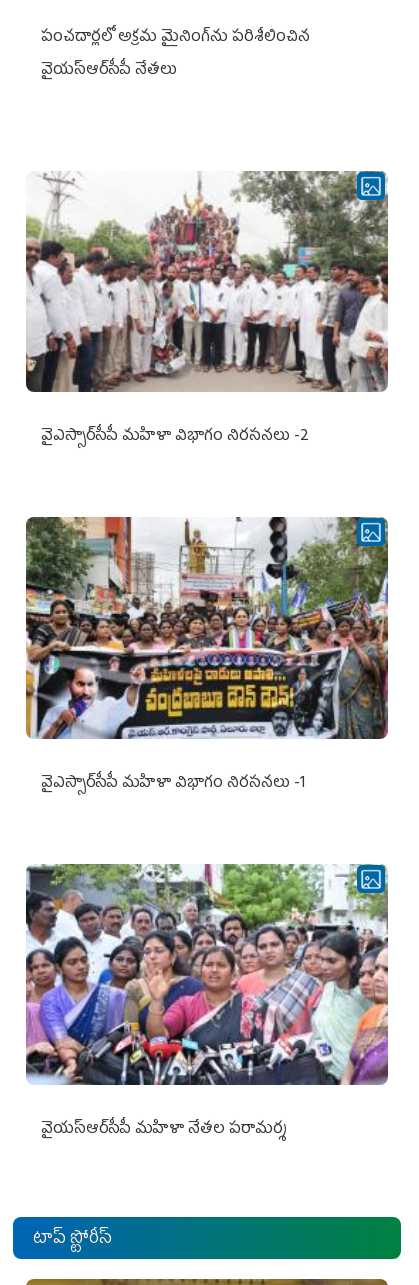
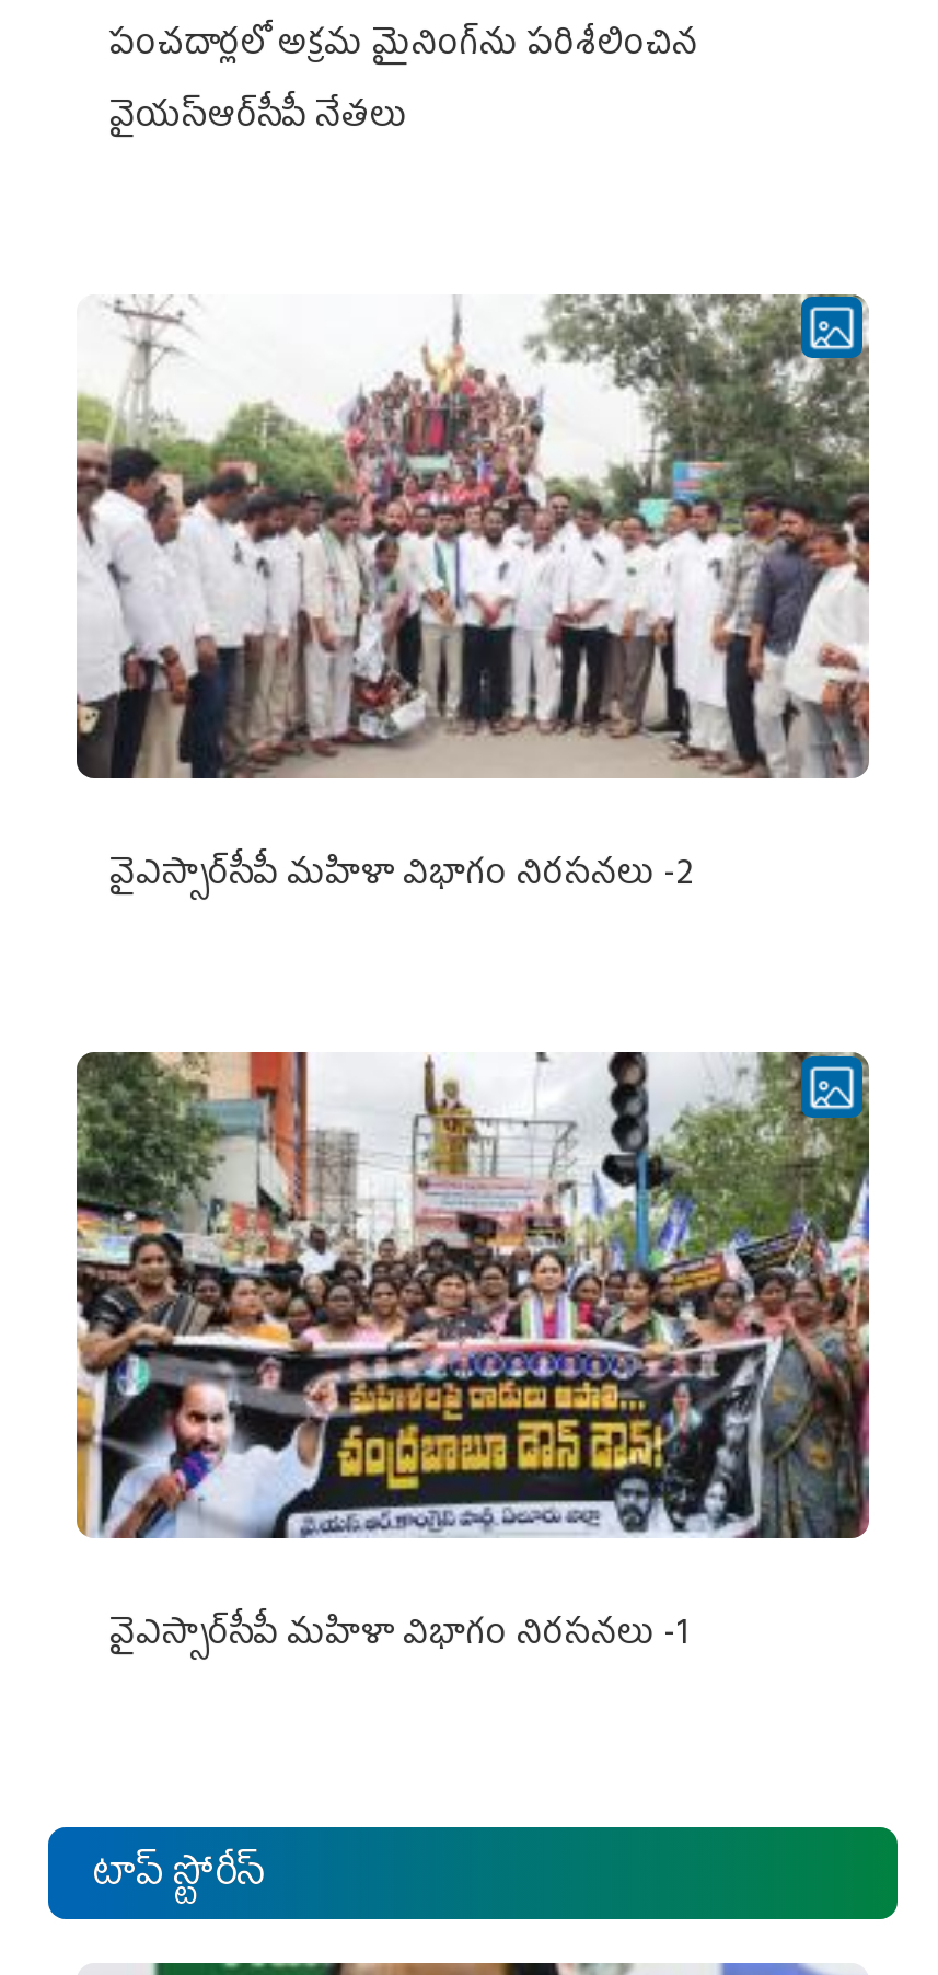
[25,863,389,1145] [image] | వైయ‌స్ఆర్‌సీపీ మ‌హిళా నేత‌ల ప‌రామ‌ర్శ‌ -> none

